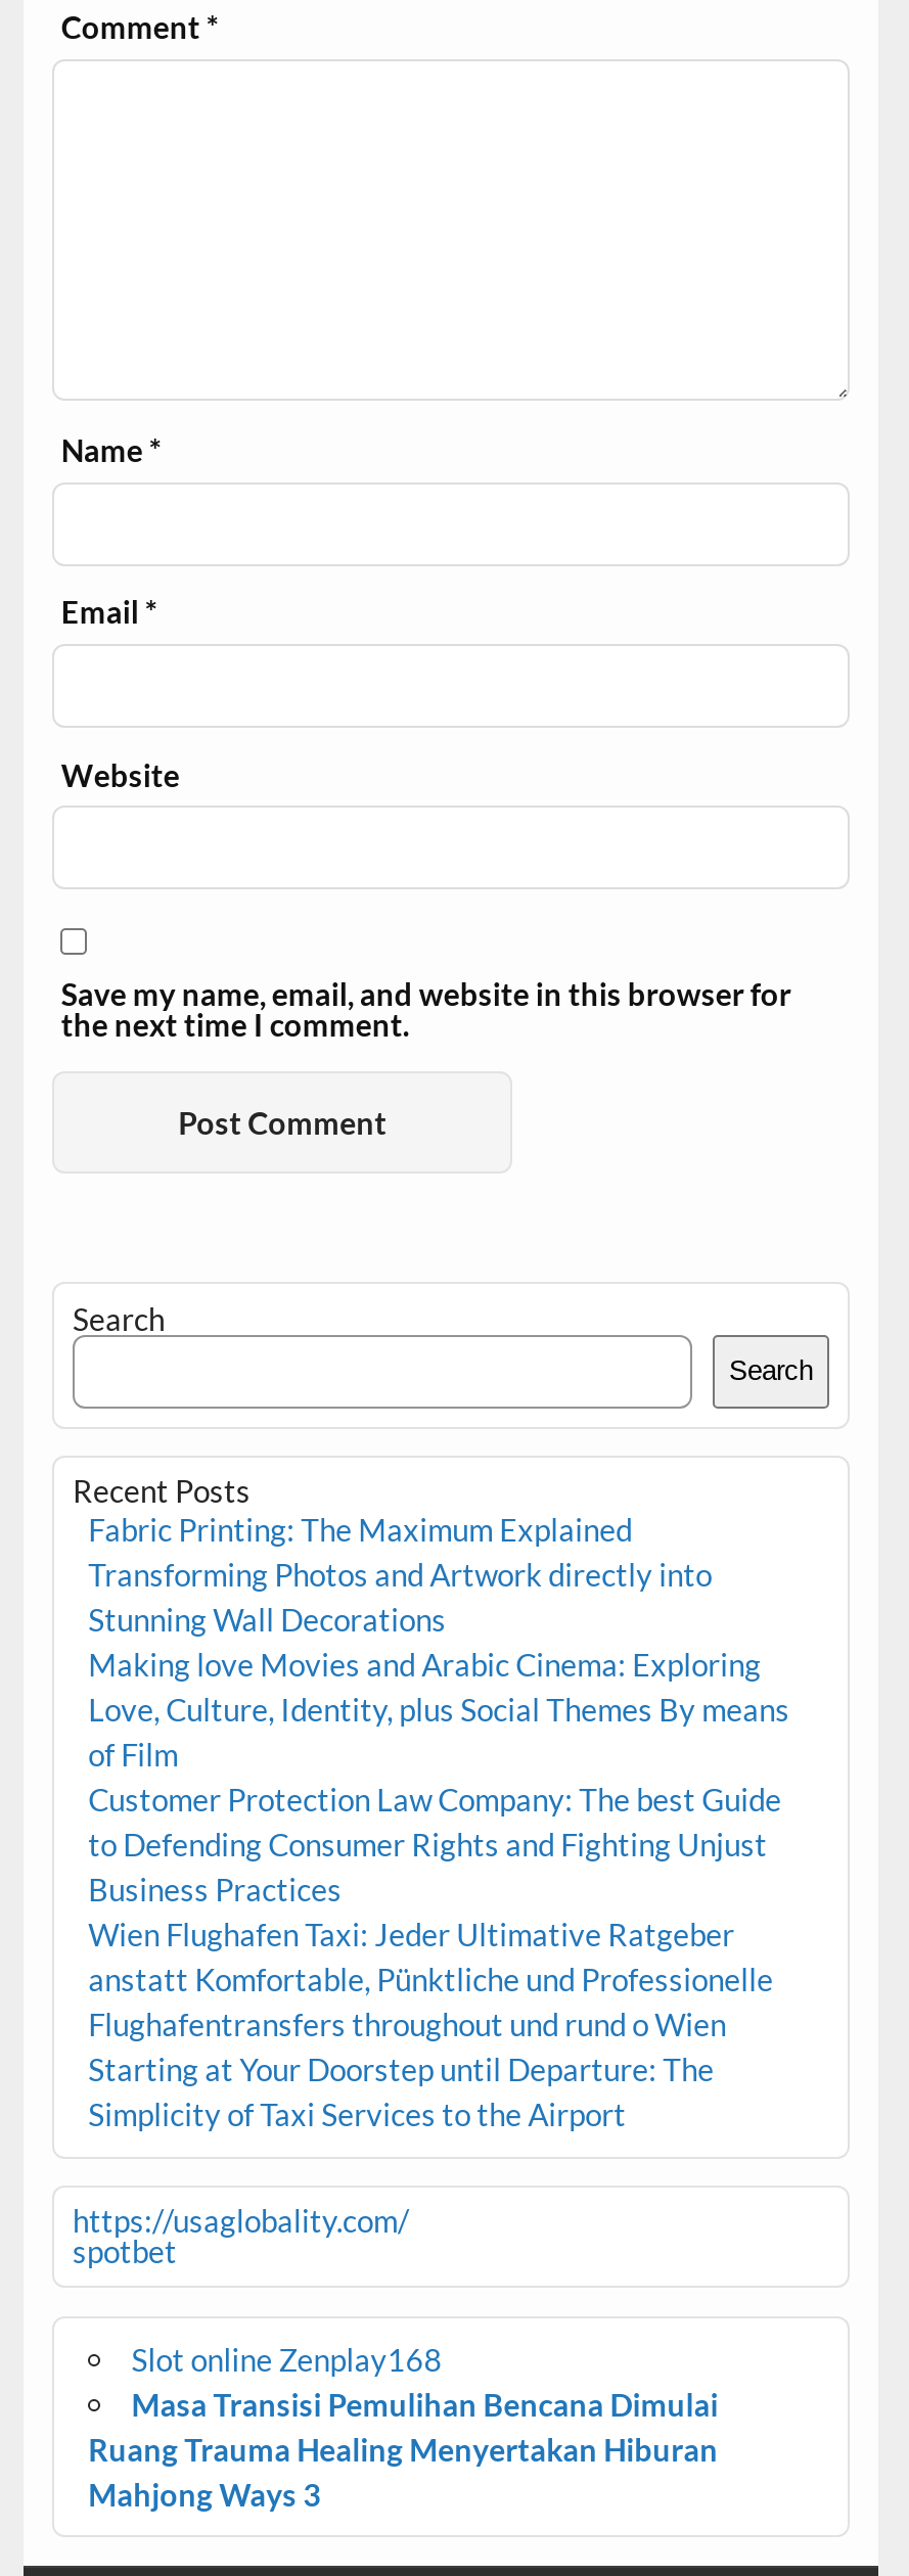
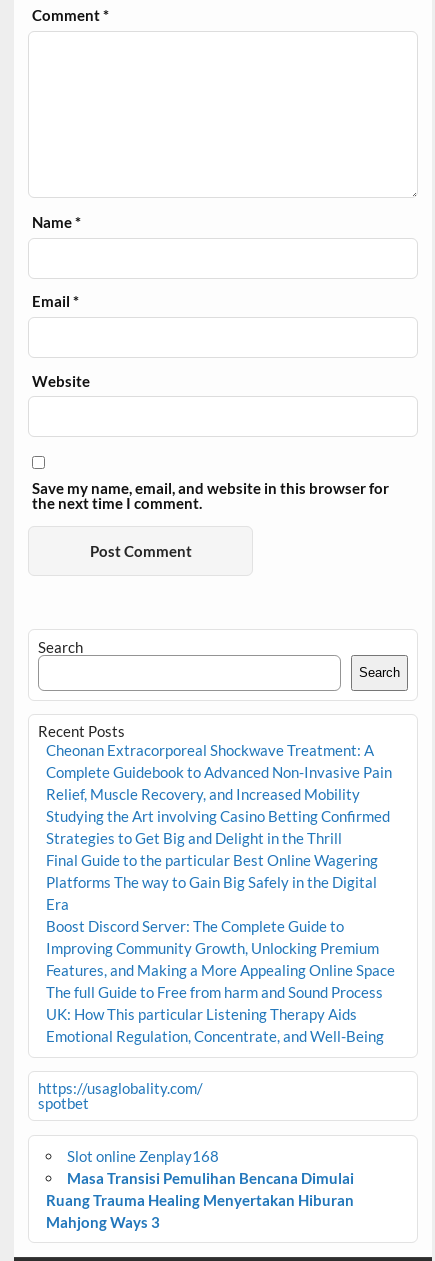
[88,1512,790,2133] Fabric Printing: The Maximum Explained | Transforming Photos and Artwork directly into | Stunning Wall Decorations | Making love Movies and Arabic Cinema: Exploring | Love, Culture, Identity, plus Social Themes By means | of Film | Customer Protection Law Company: The best Guide | to Defending Consumer Rights and Fighting Unjust | Business Practices | Wien Flughafen Taxi: Jeder Ultimative Ratgeber | anstatt Komfortable, Pünktliche und Professionelle | Flughafentransfers throughout und rund o Wien | Starting at Your Doorstep until Departure: The | Simplicity of Taxi Services to the Airport -> [46,741,395,1045] Cheonan Extracorporeal Shockwave Treatment: A | Complete Guidebook to Advanced Non-Invasive Pain | Relief, Muscle Recovery, and Increased Mobility | Studying the Art involving Casino Betting Confirmed | Strategies to Get Big and Delight in the Thrill | Final Guide to the particular Best Online Wagering | Platforms The way to Gain Big Safely in the Digital | Era | Boost Discord Server: The Complete Guide to | Improving Community Growth, Unlocking Premium | Features, and Making a More Appealing Online Space | The full Guide to Free from harm and Sound Process | UK: How This particular Listening Therapy Aids | Emotional Regulation, Concentrate, and Well-Being

